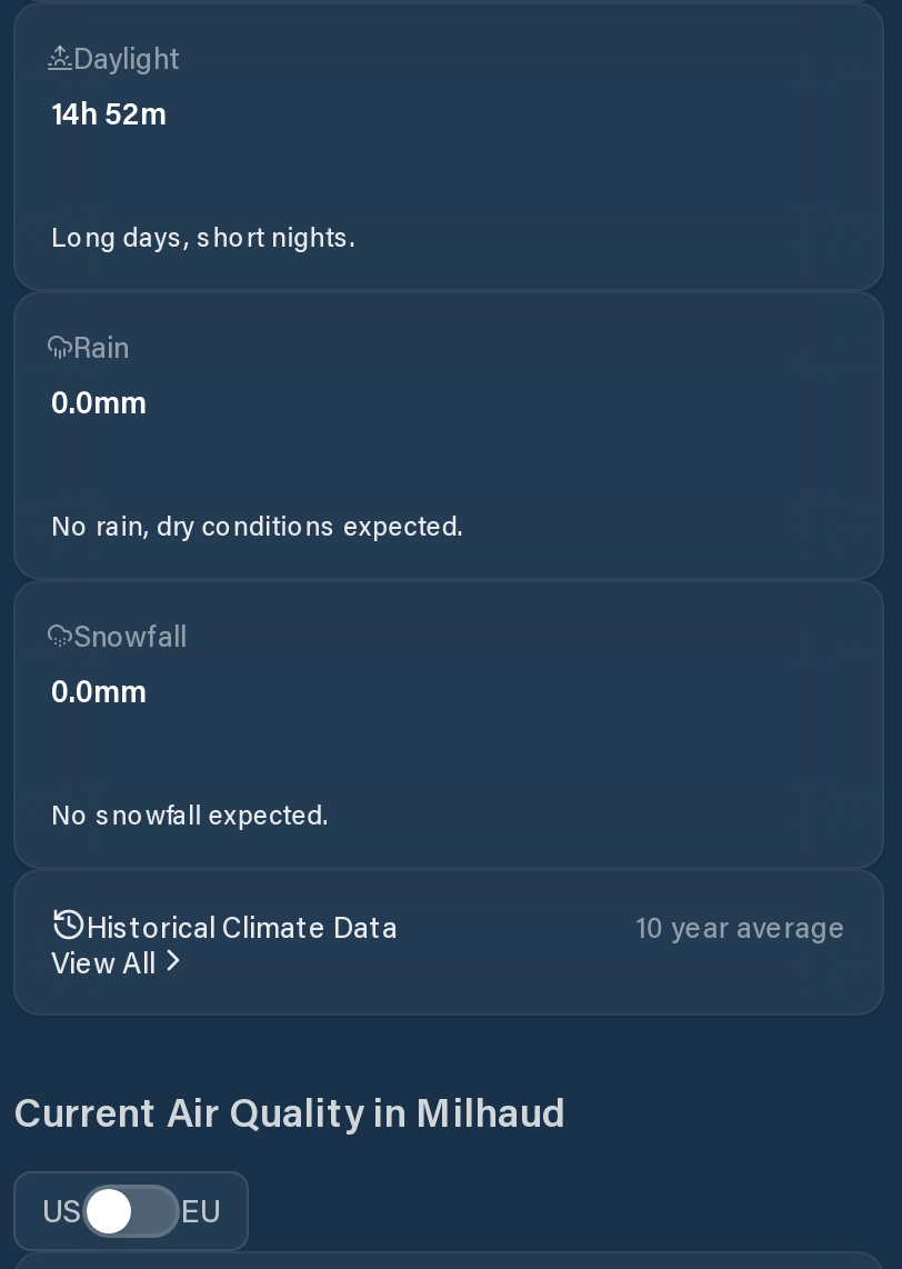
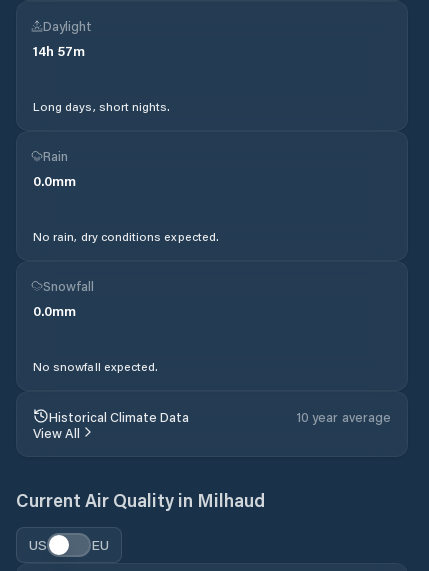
[51,91,167,133] 14h 52m -> [33,41,85,60] 14h 57m

